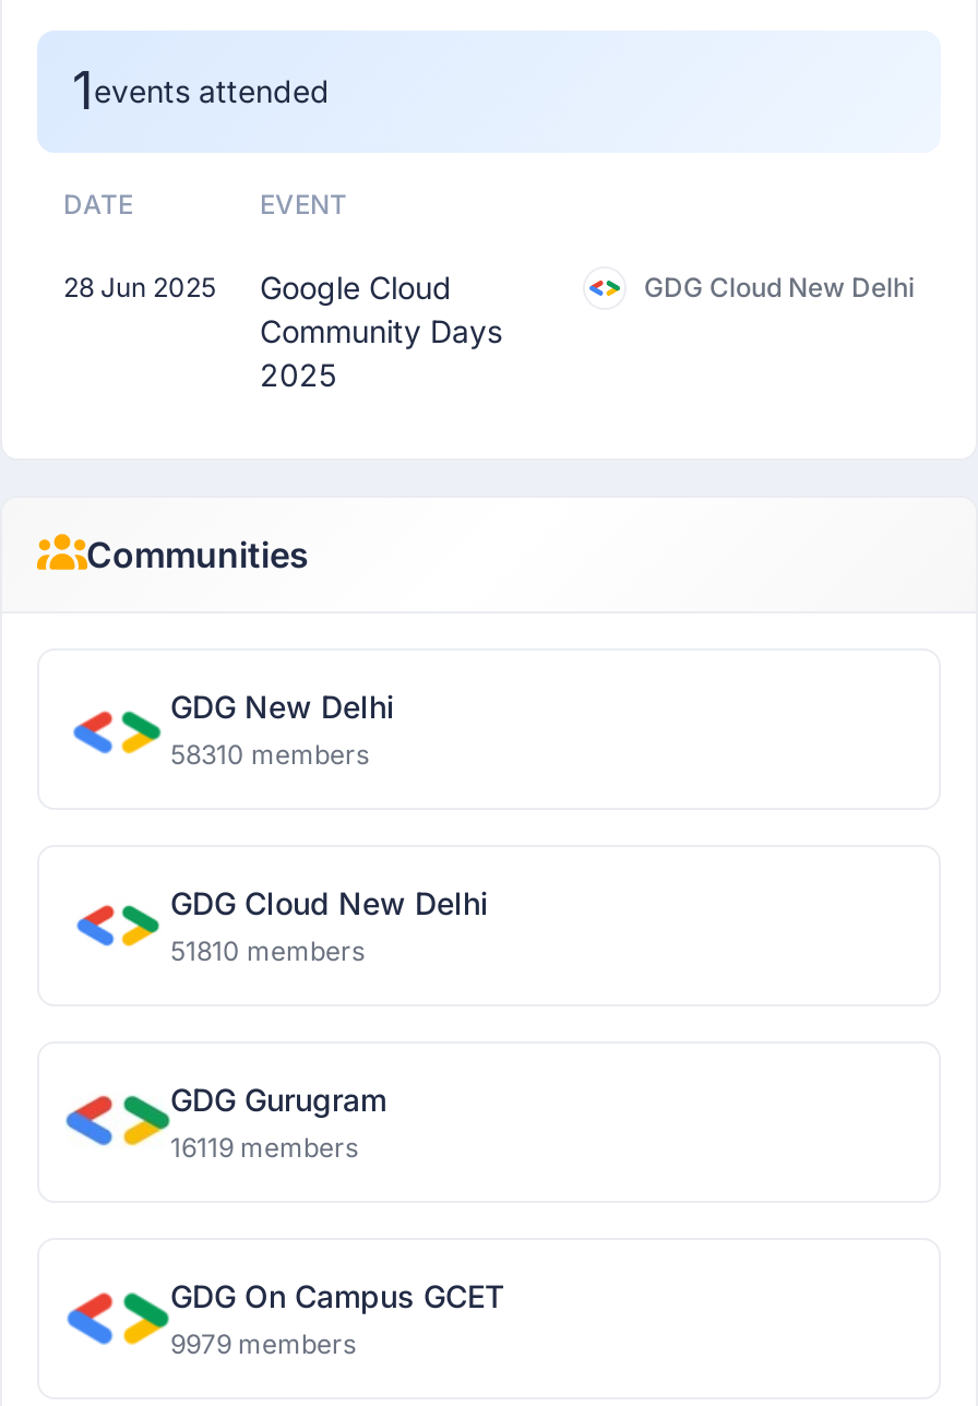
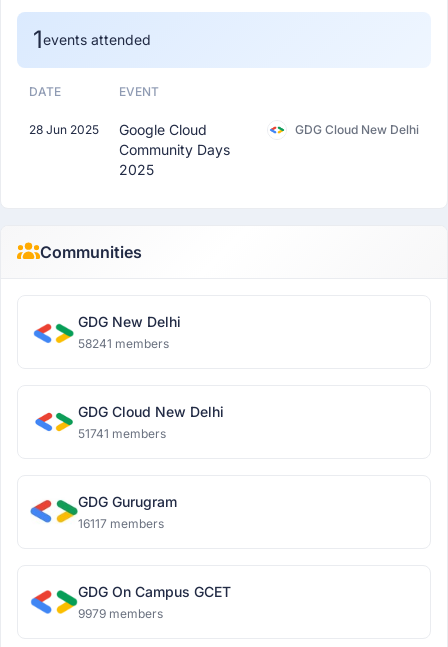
[170,738,369,771] 58310 members -> [78,336,169,351] 58241 members
[170,934,365,967] 51810 members -> [78,426,166,441] 51741 members
[170,1131,358,1164] 16119 members -> [78,516,164,531] 16117 members

